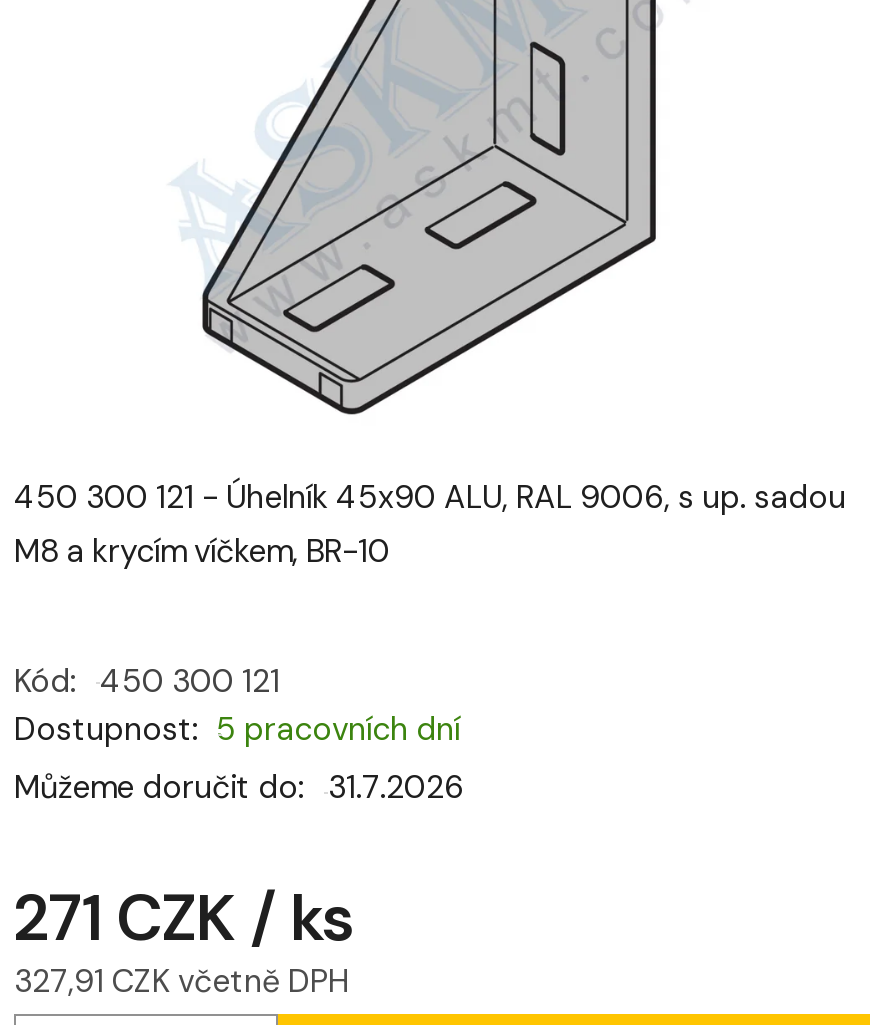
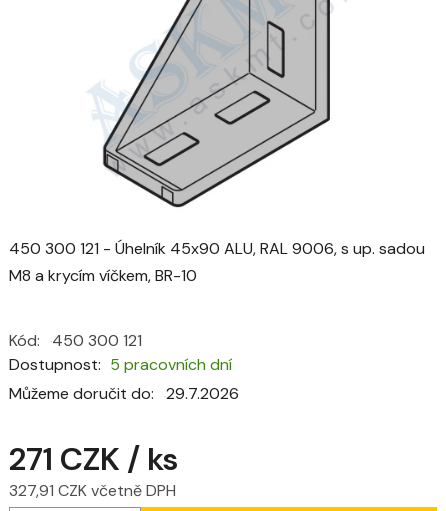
[14,766,464,808] Můžeme doručit do: 31.7.2026 -> [9,383,239,404] Můžeme doručit do: 29.7.2026

